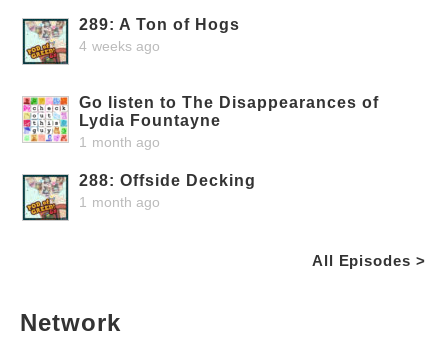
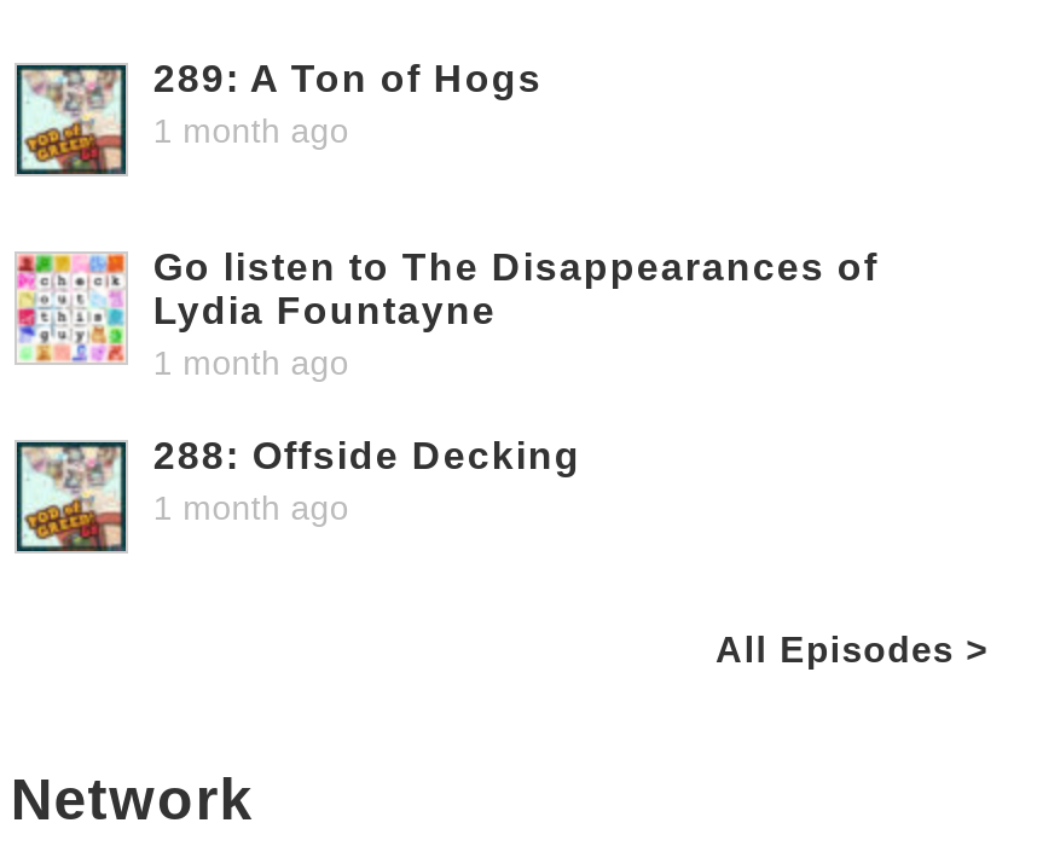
[79,38,160,54] 4 weeks ago -> [153,111,349,149] 1 month ago

